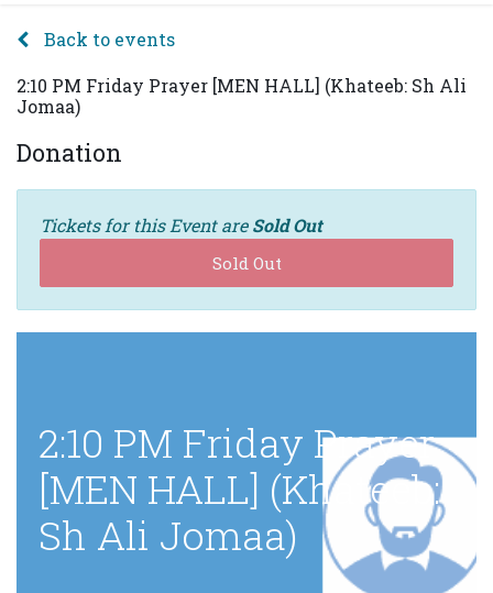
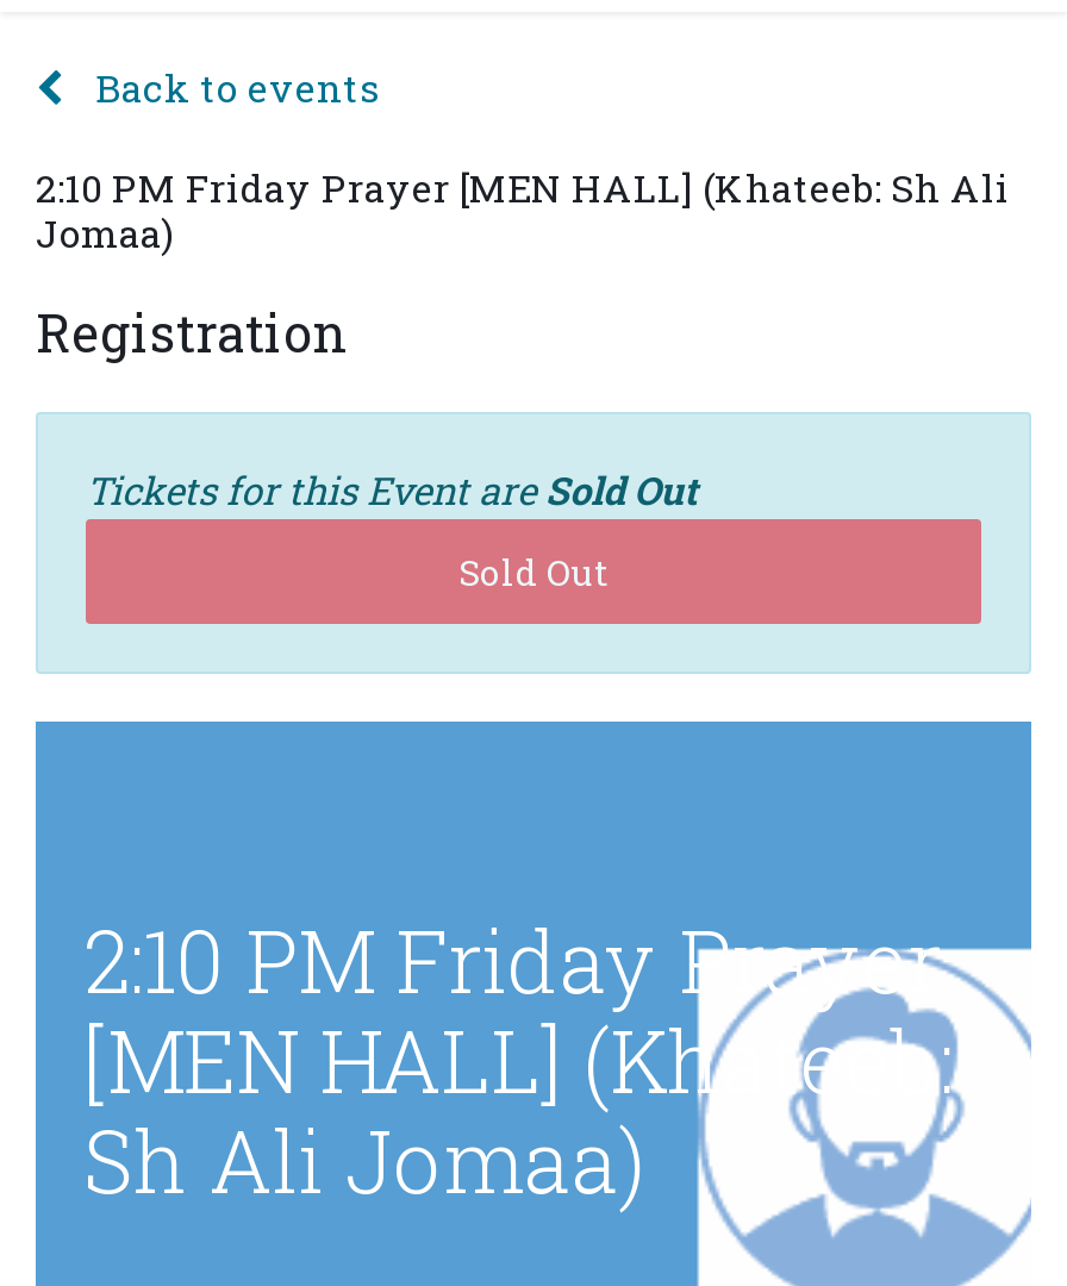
[17,136,122,168] Donation -> [36,298,348,367] Registration

